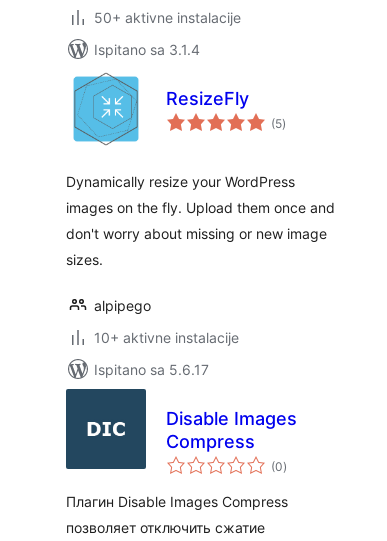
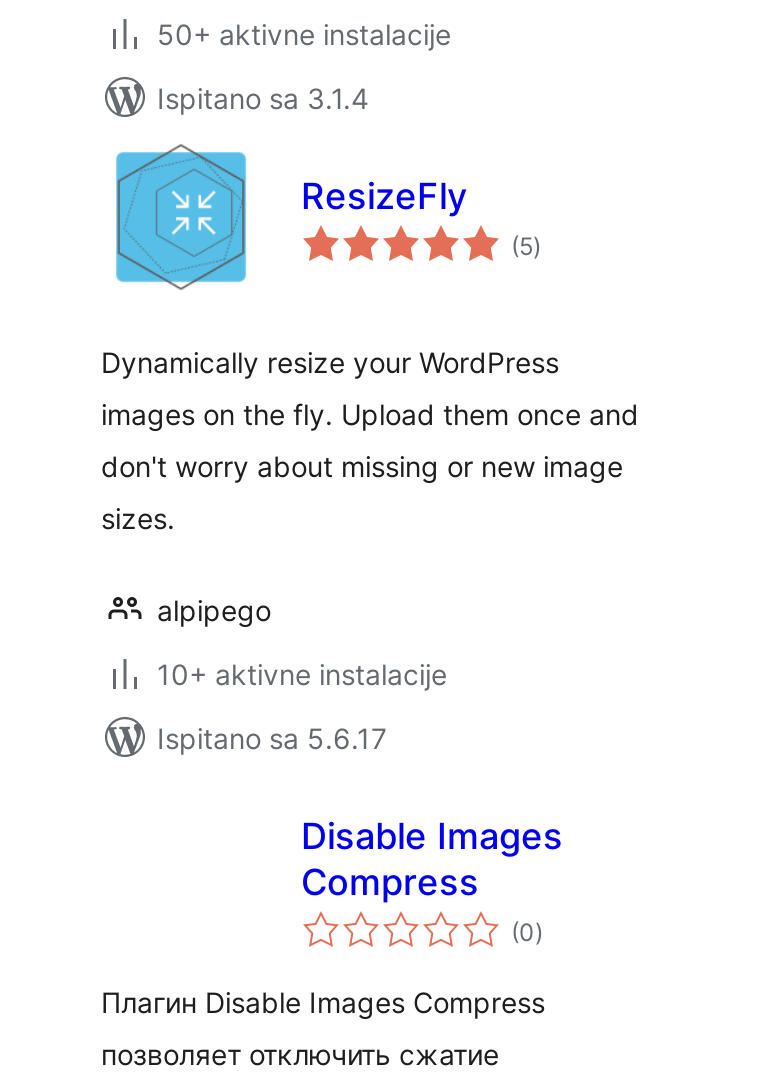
[65,388,147,470] [image] -> none

